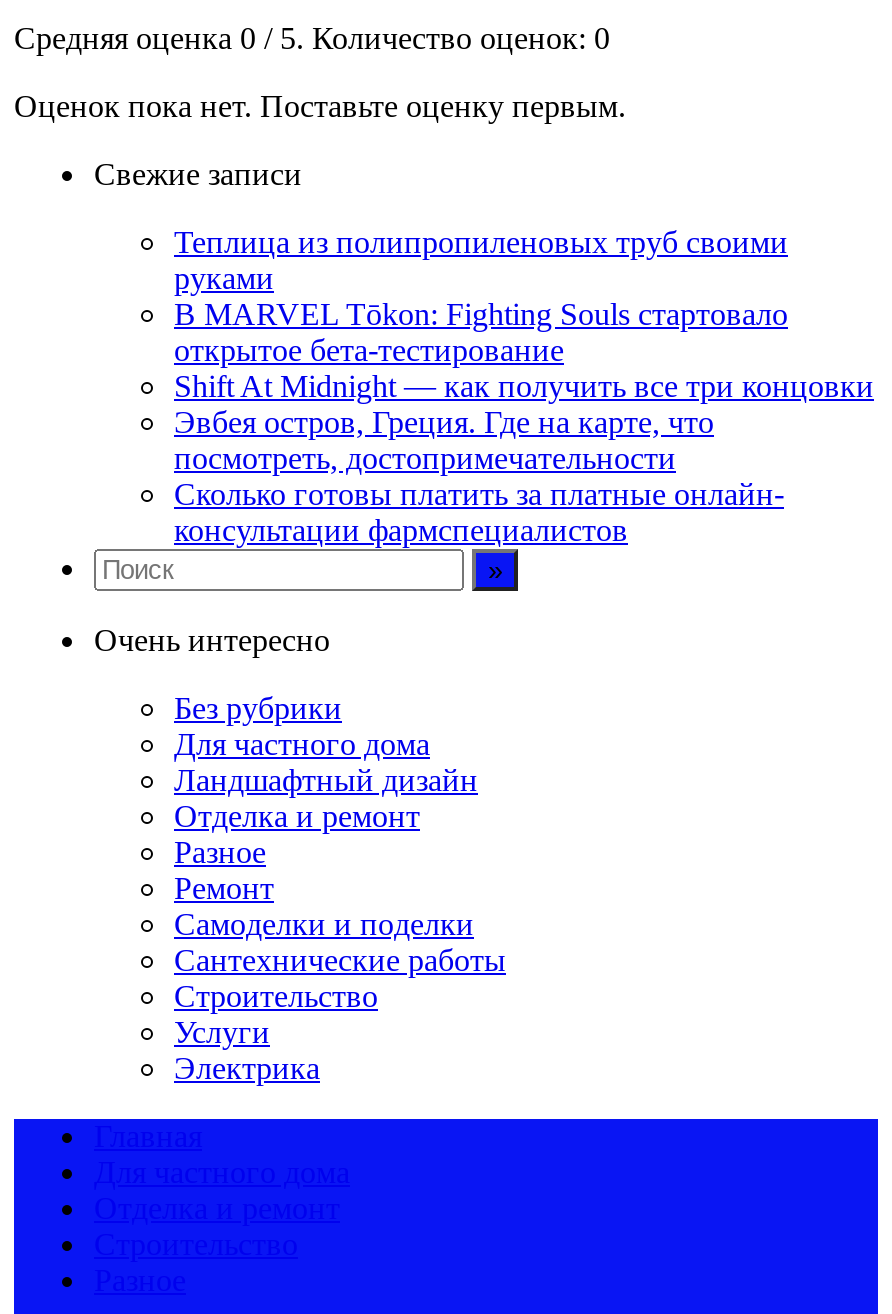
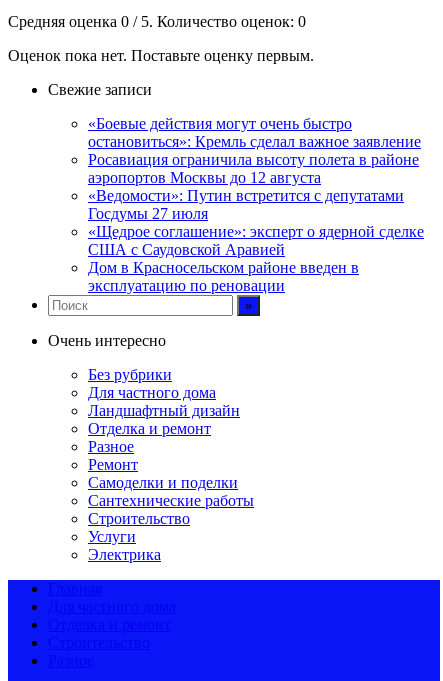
[174,225,874,547] Теплица из полипропиленовых труб своими | руками | В MARVEL Tōkon: Fighting Souls стартовало | открытое бета-тестирование | Shift At Midnight — как получить все три концовки | Эвбея остров, Греция. Где на карте, что | посмотреть, достопримечательности | Сколько готовы платить за платные онлайн- | консультации фармспециалистов -> [88,115,424,294] «Боевые действия могут очень быстро | остановиться»: Кремль сделал важное заявление | Росавиация ограничила высоту полета в районе | аэропортов Москвы до 12 августа | «Ведомости»: Путин встретится с депутатами | Госдумы 27 июля | «Щедрое соглашение»: эксперт о ядерной сделке | США с Саудовской Аравией | Дом в Красносельском районе введен в | эксплуатацию по реновации

